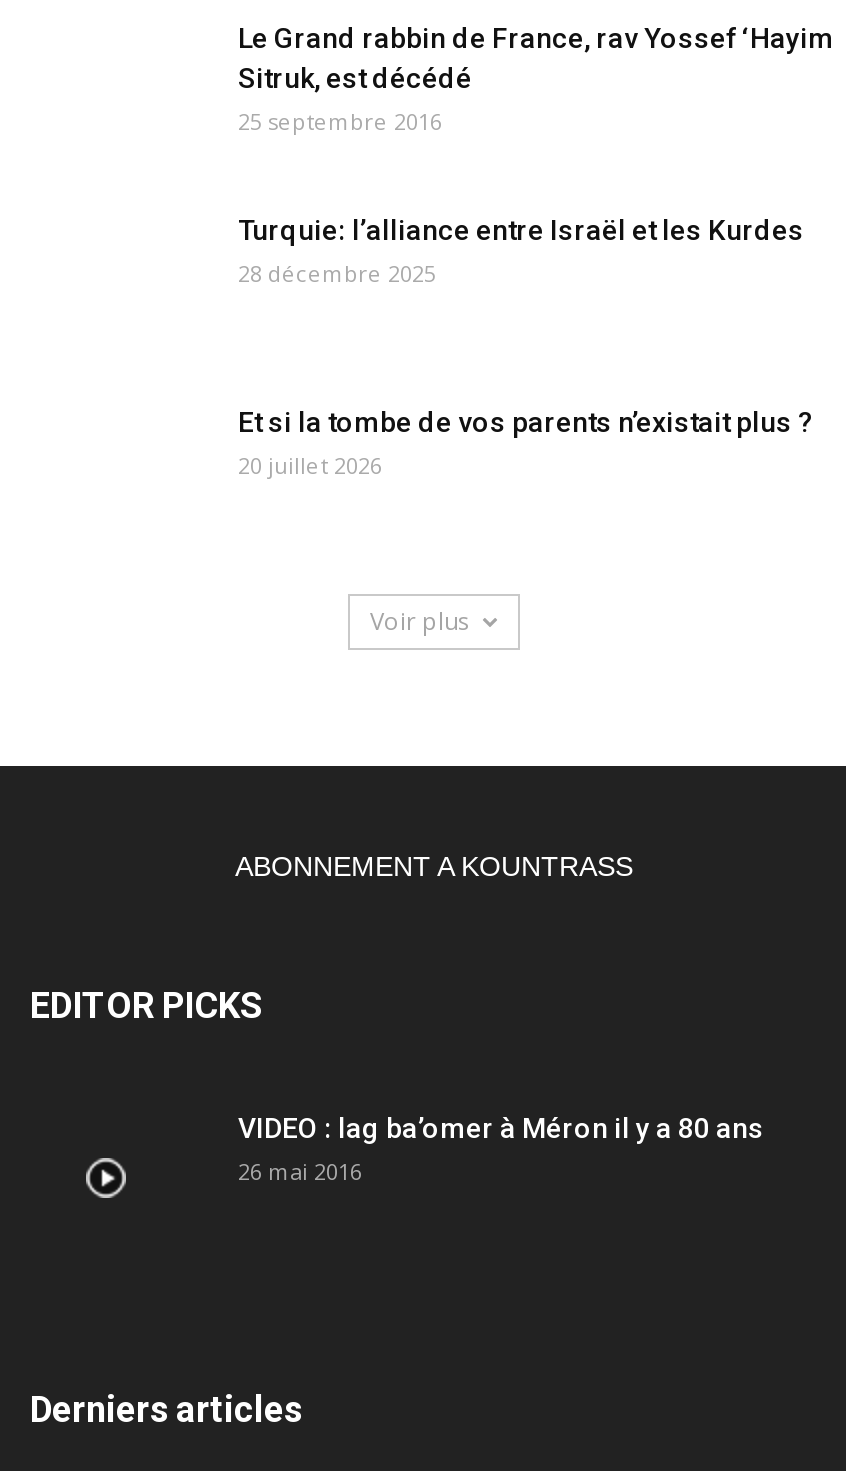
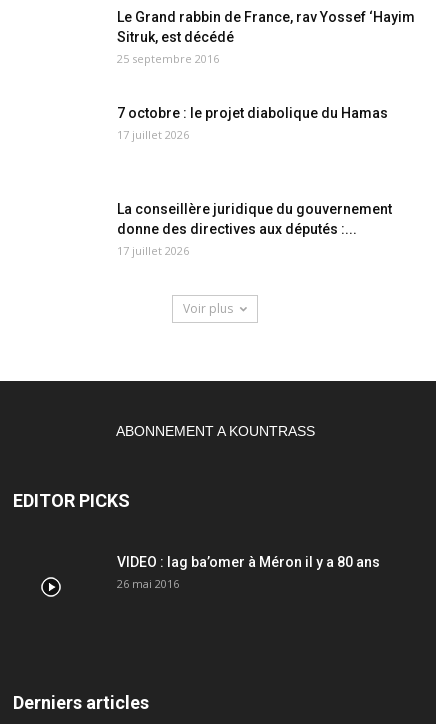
[238,215,804,289] Turquie: l’alliance entre Israël et les Kurdes | 28 décembre 2025 -> [117,105,388,142] 7 octobre : le projet diabolique du Hamas | 17 juillet 2026
[238,407,814,481] Et si la tombe de vos parents n’existait plus ? | 20 juillet 2026 -> [117,201,392,258] La conseillère juridique du gouvernement | donne des directives aux députés :... | 17 juillet 2026

